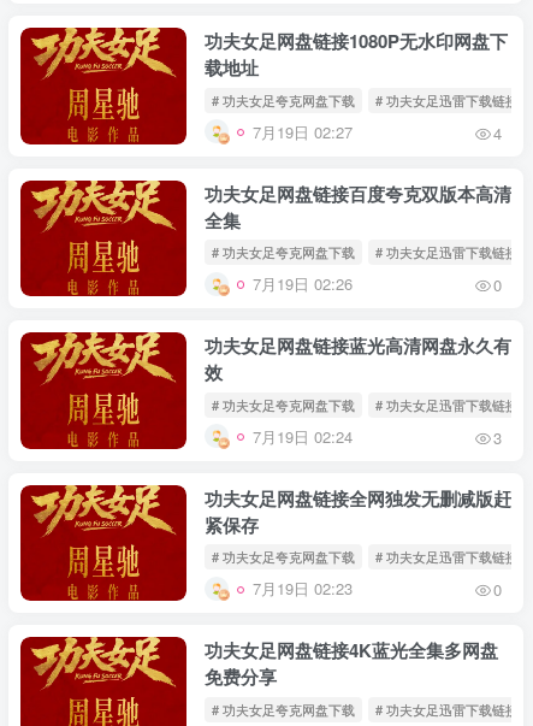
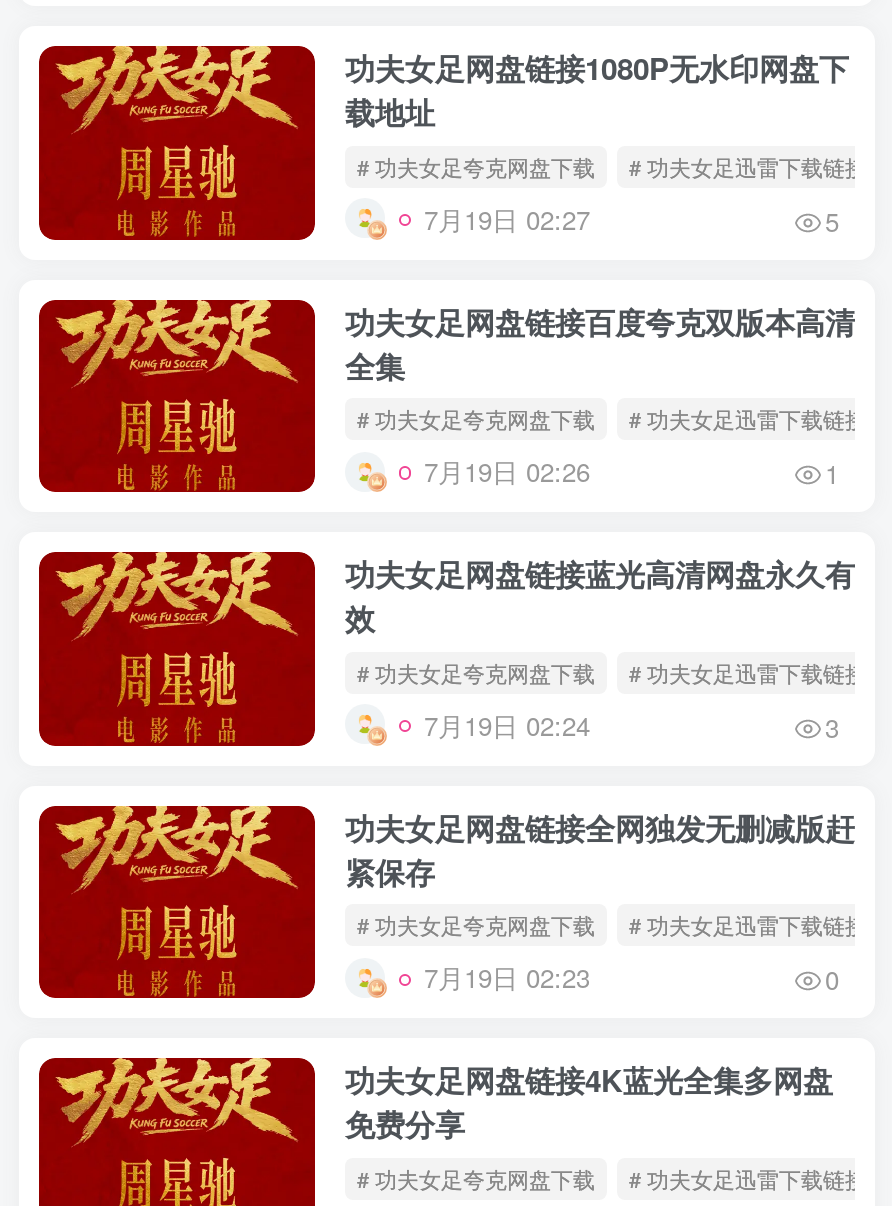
[493,121,502,144] 4 -> [825,201,839,239] 5
[493,274,502,296] 0 -> [825,454,839,492] 1

